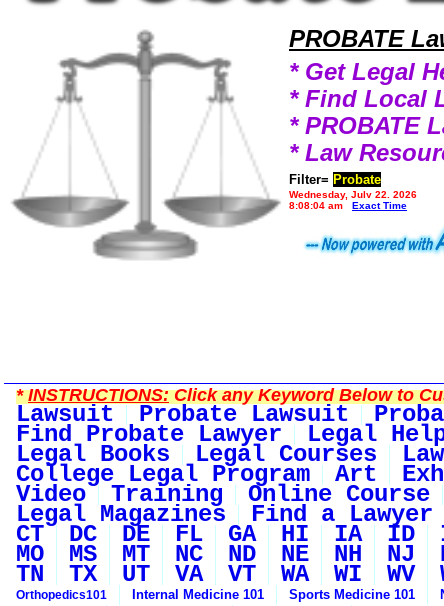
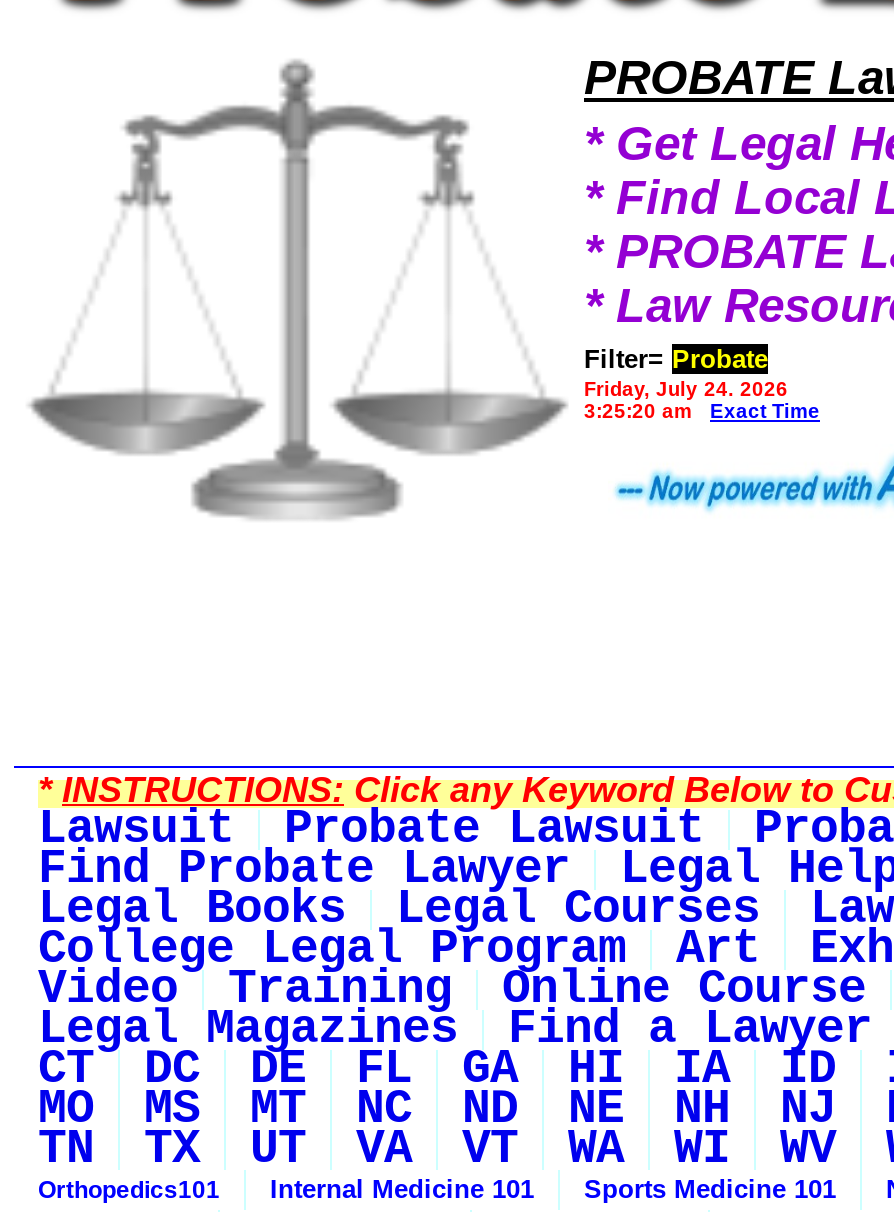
[289,189,417,200] Wednesday, July 22, 2026 -> [584,379,788,401] Friday, July 24, 2026
[289,200,407,211] 8:08:04 am Exact Time -> [584,401,820,423] 3:25:20 am Exact Time

